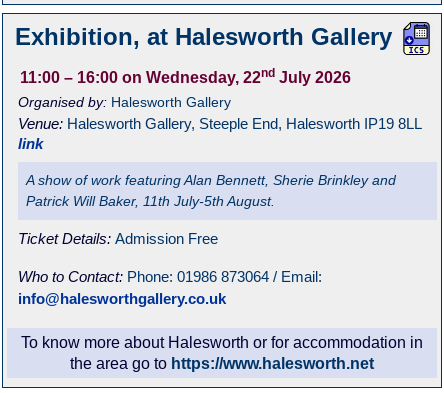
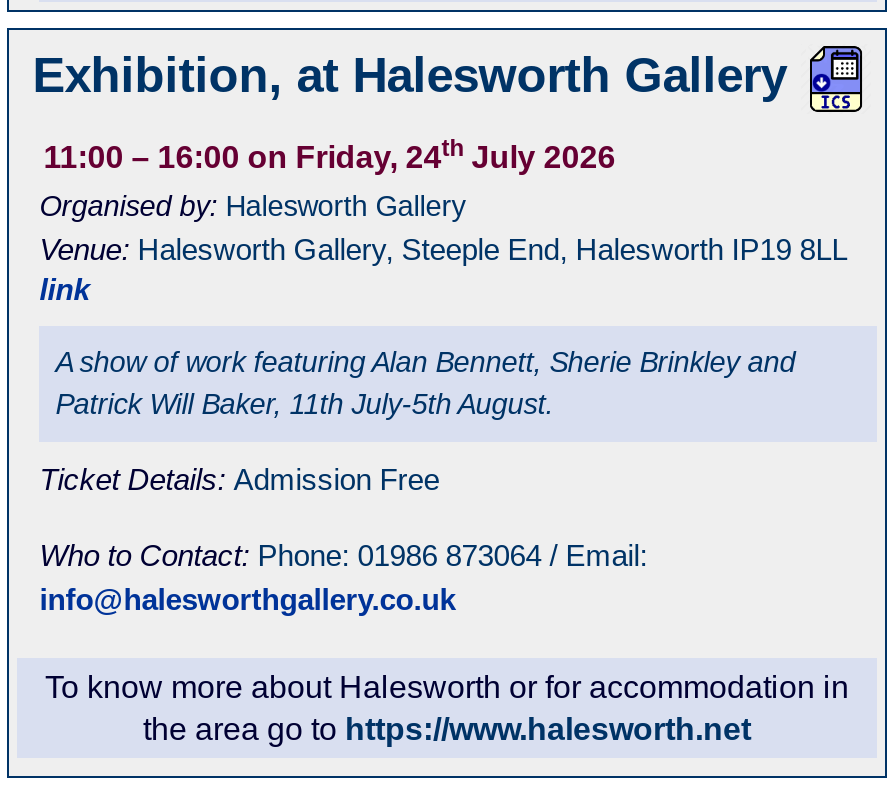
[20,66,351,86] 11:00 – 16:00 on Wednesday, 22nd July 2026 -> [43,133,615,173] 11:00 – 16:00 on Friday, 24th July 2026

